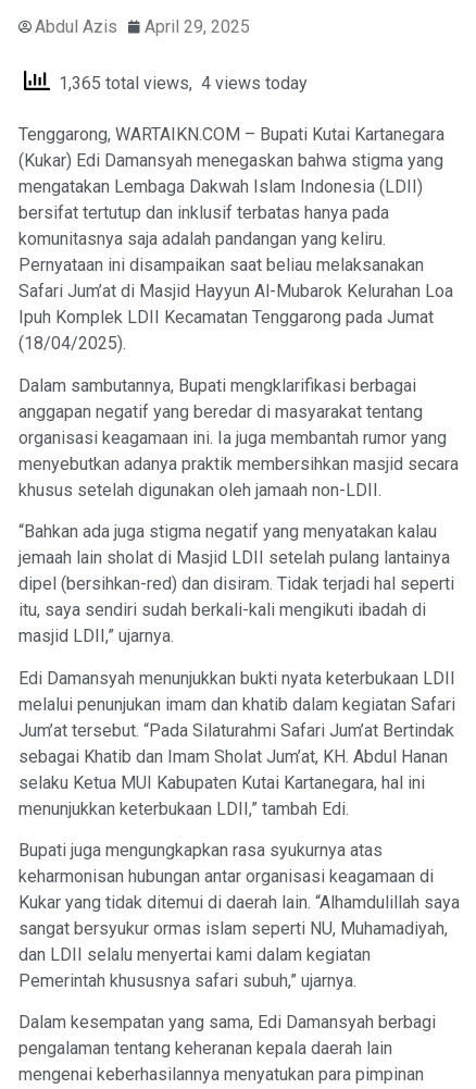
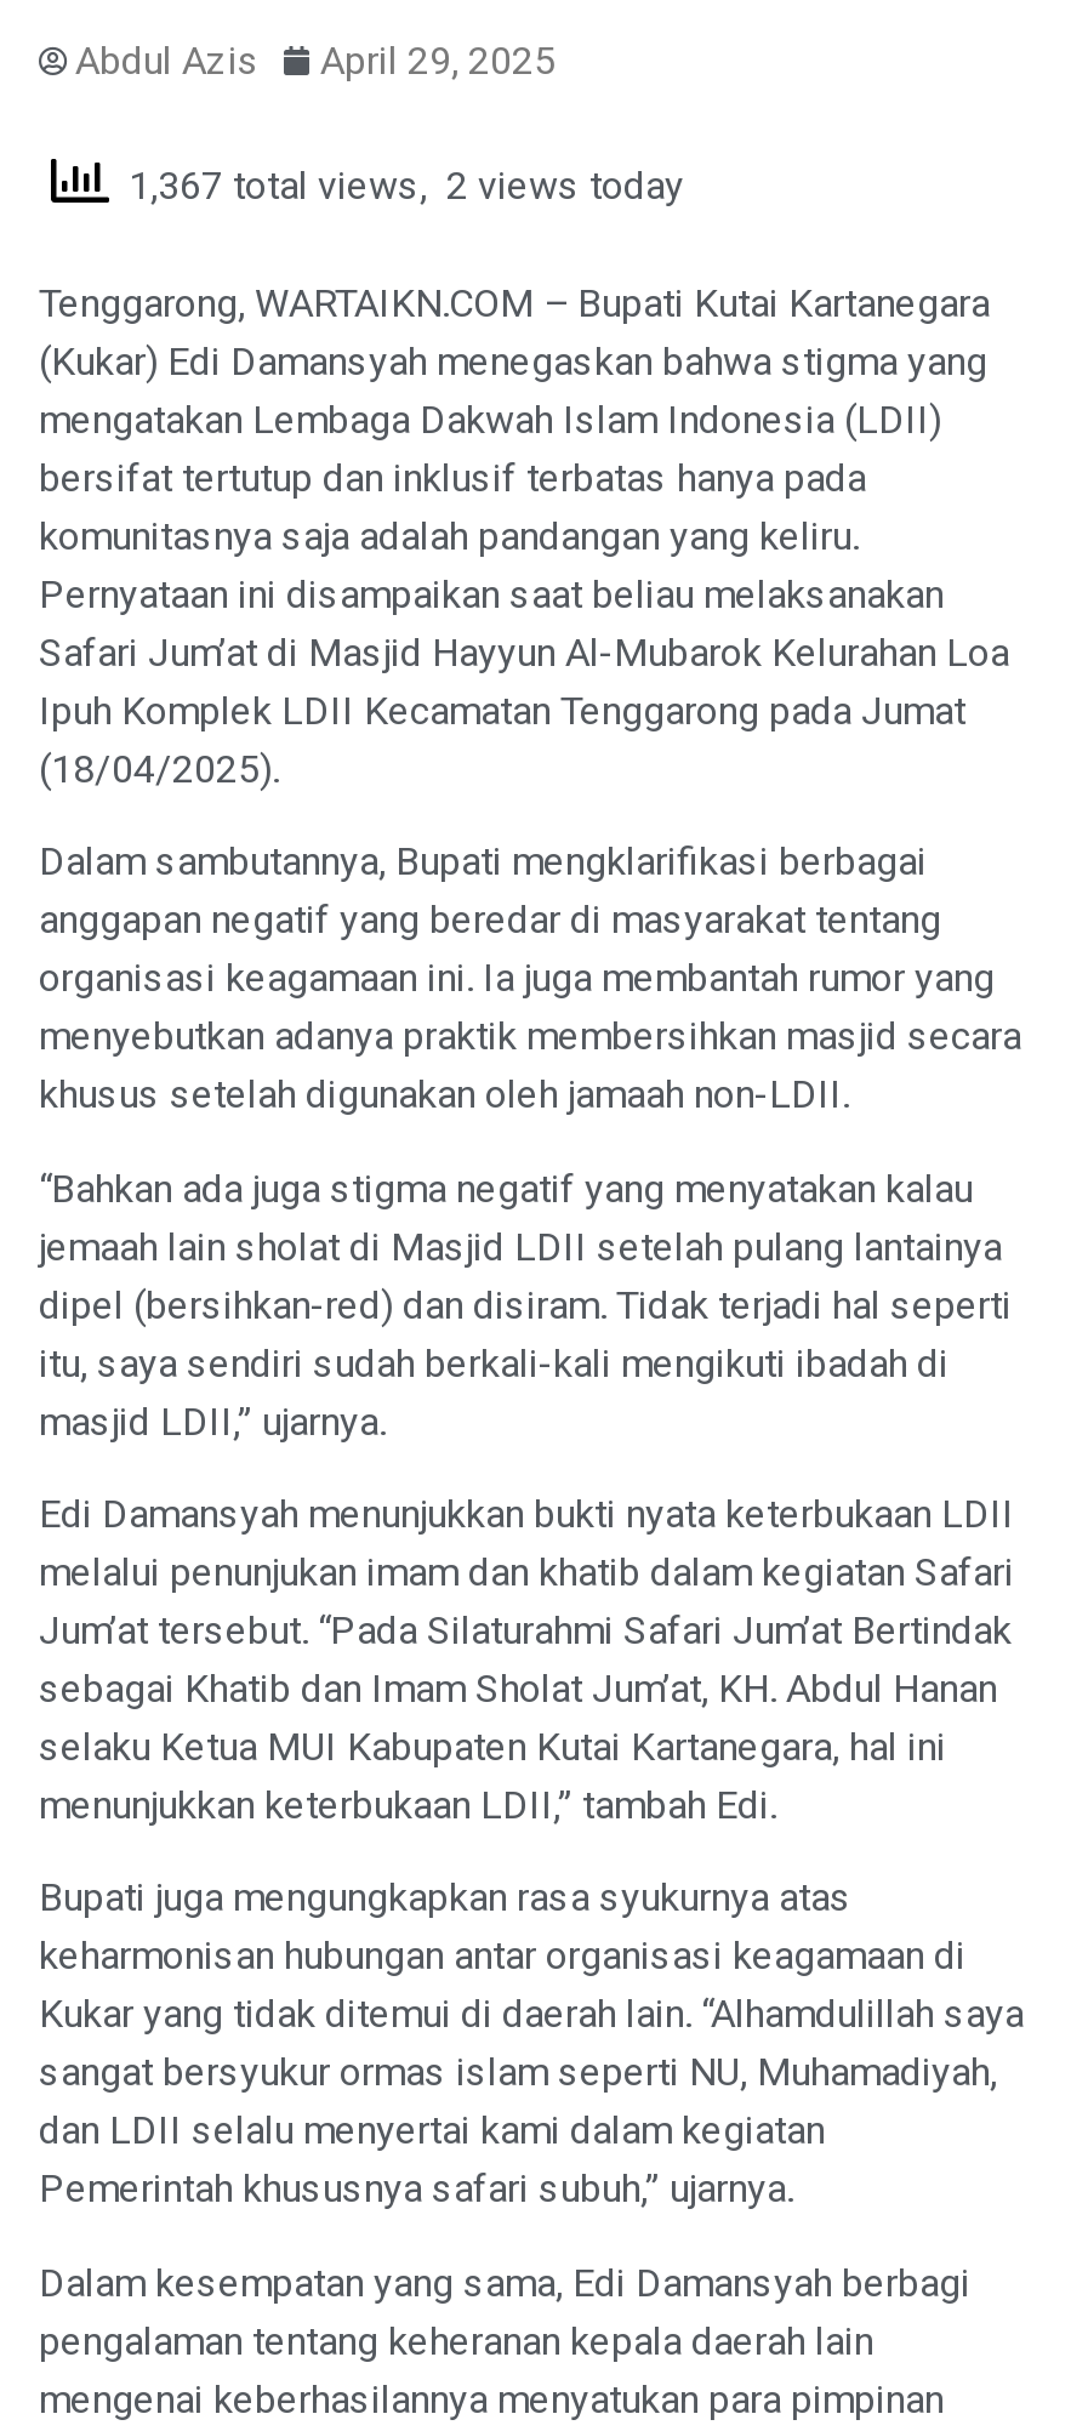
[50,73,308,93] 1,365 total views, 4 views today -> [109,164,684,210] 1,367 total views, 2 views today

